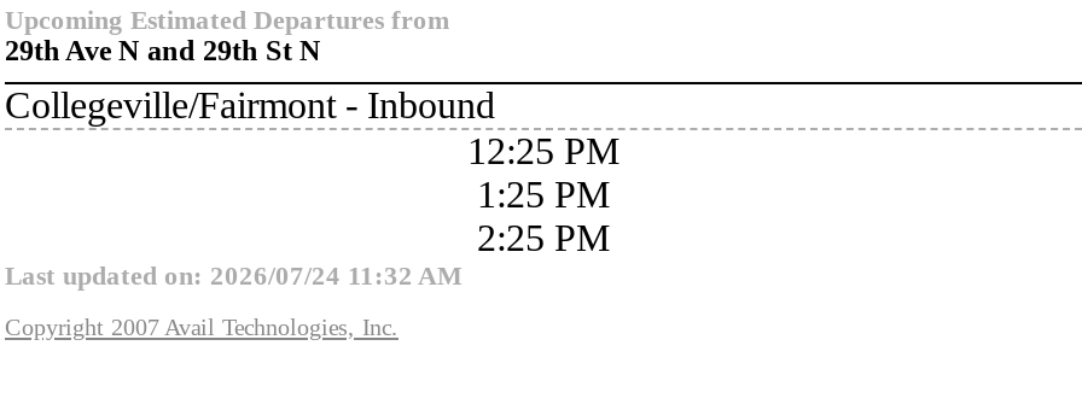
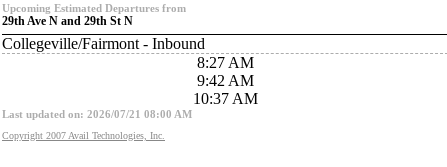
[5,130,619,289] 12:25 PM | 1:25 PM | 2:25 PM | Last updated on: 2026/07/24 11:32 AM -> [2,54,257,120] 8:27 AM | 9:42 AM | 10:37 AM | Last updated on: 2026/07/21 08:00 AM

